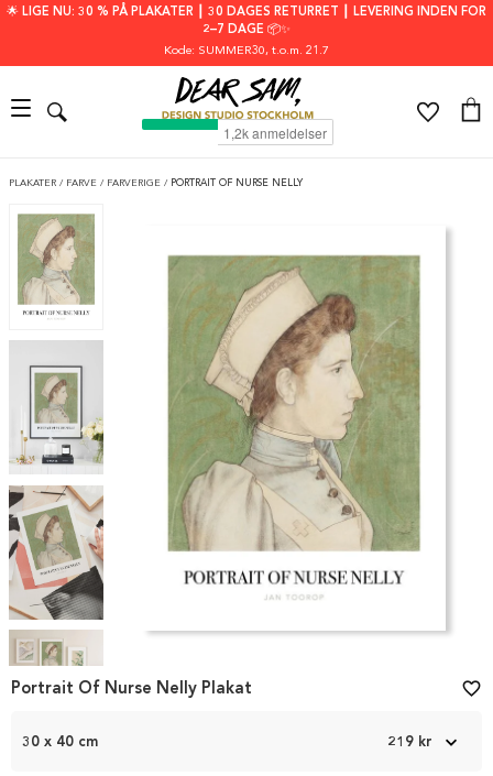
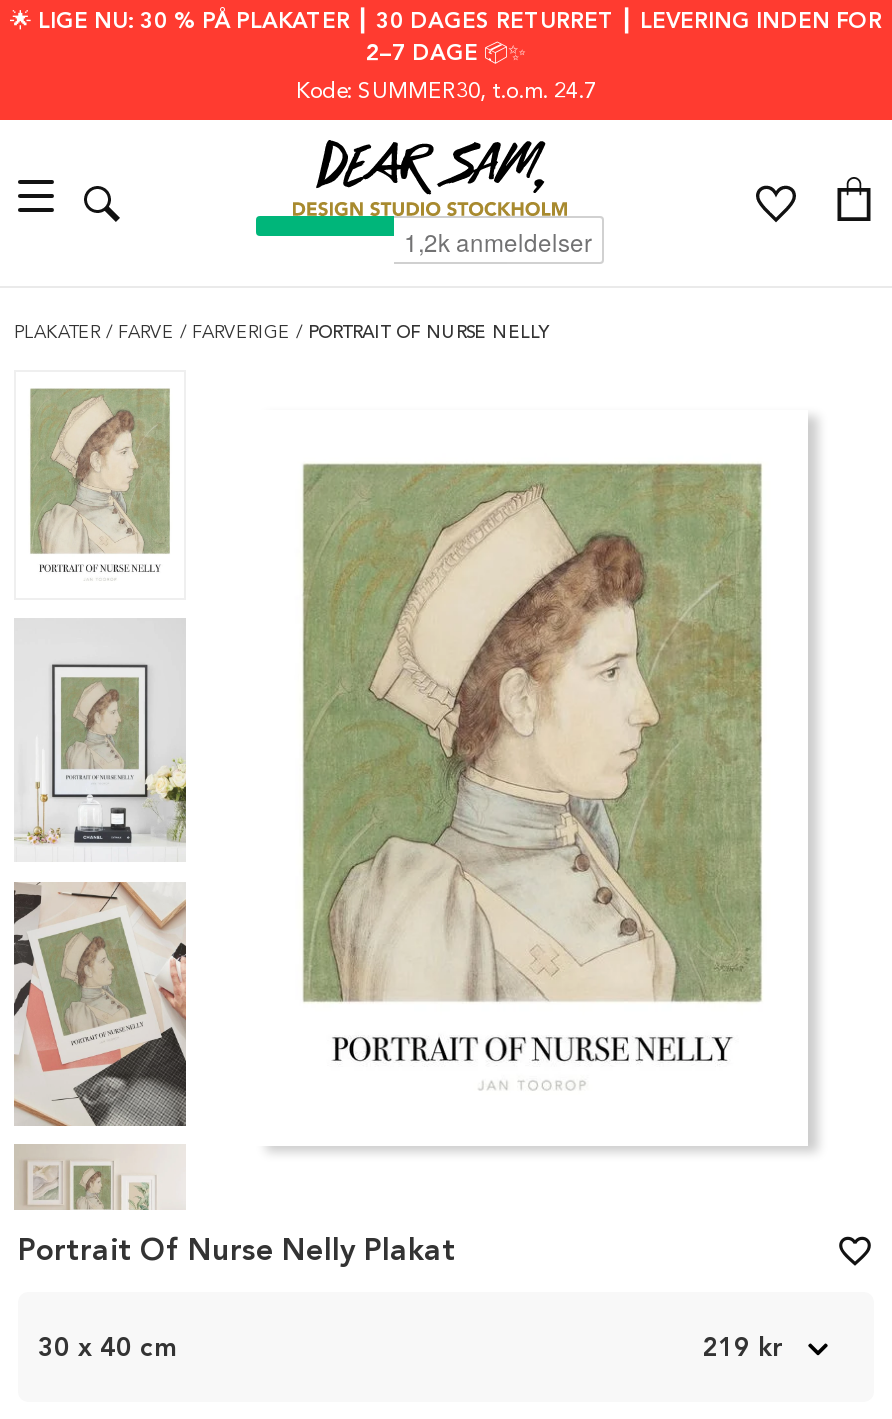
[164,42,329,57] Kode: SUMMER30, t.o.m. 21.7 -> [296,76,596,104] Kode: SUMMER30, t.o.m. 24.7

